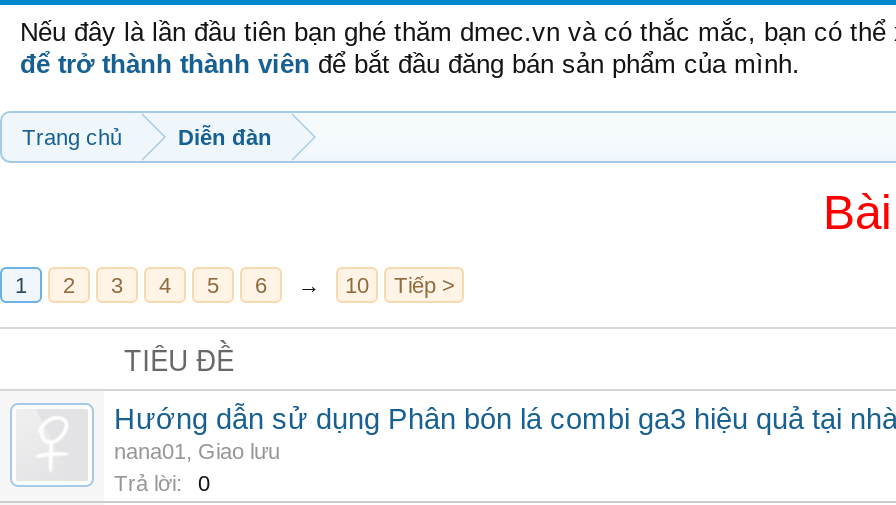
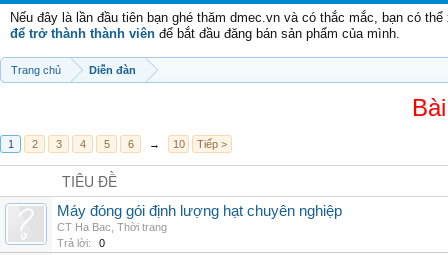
[114,403,896,463] Hướng dẫn sử dụng Phân bón lá combi ga3 hiệu quả tại nhà | nana01, Giao lưu -> [57,203,342,233] Máy đóng gói định lượng hạt chuyên nghiệp | CT Ha Bac, Thời trang

